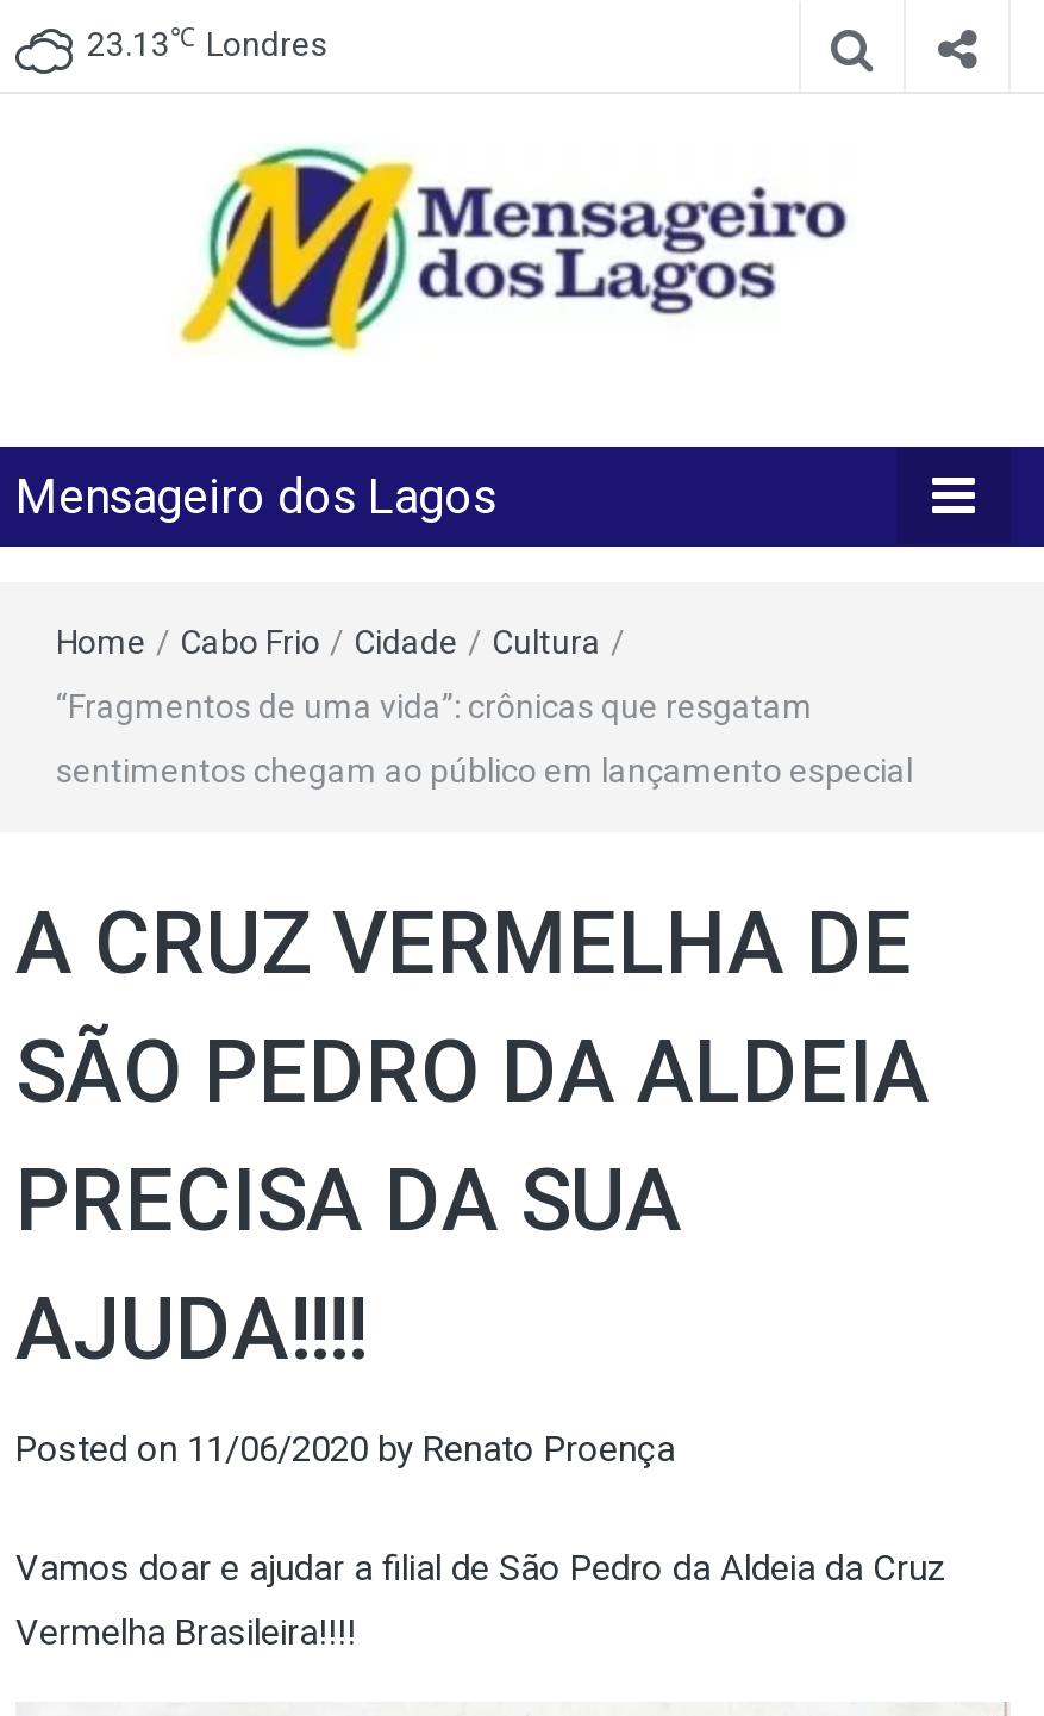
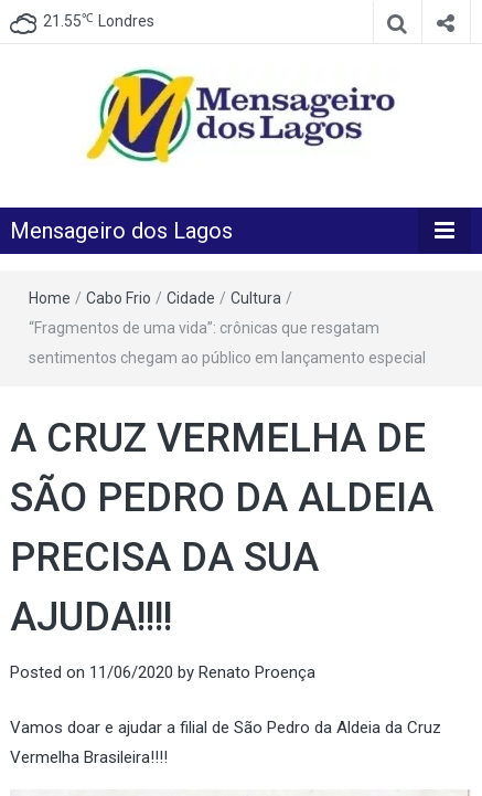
[87,23,327,63] 23.13℃ Londres -> [43,11,154,30] 21.55℃ Londres

